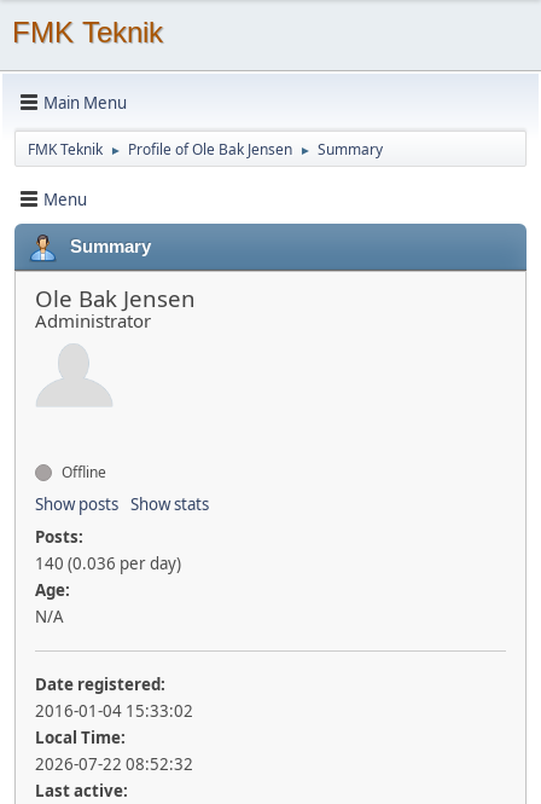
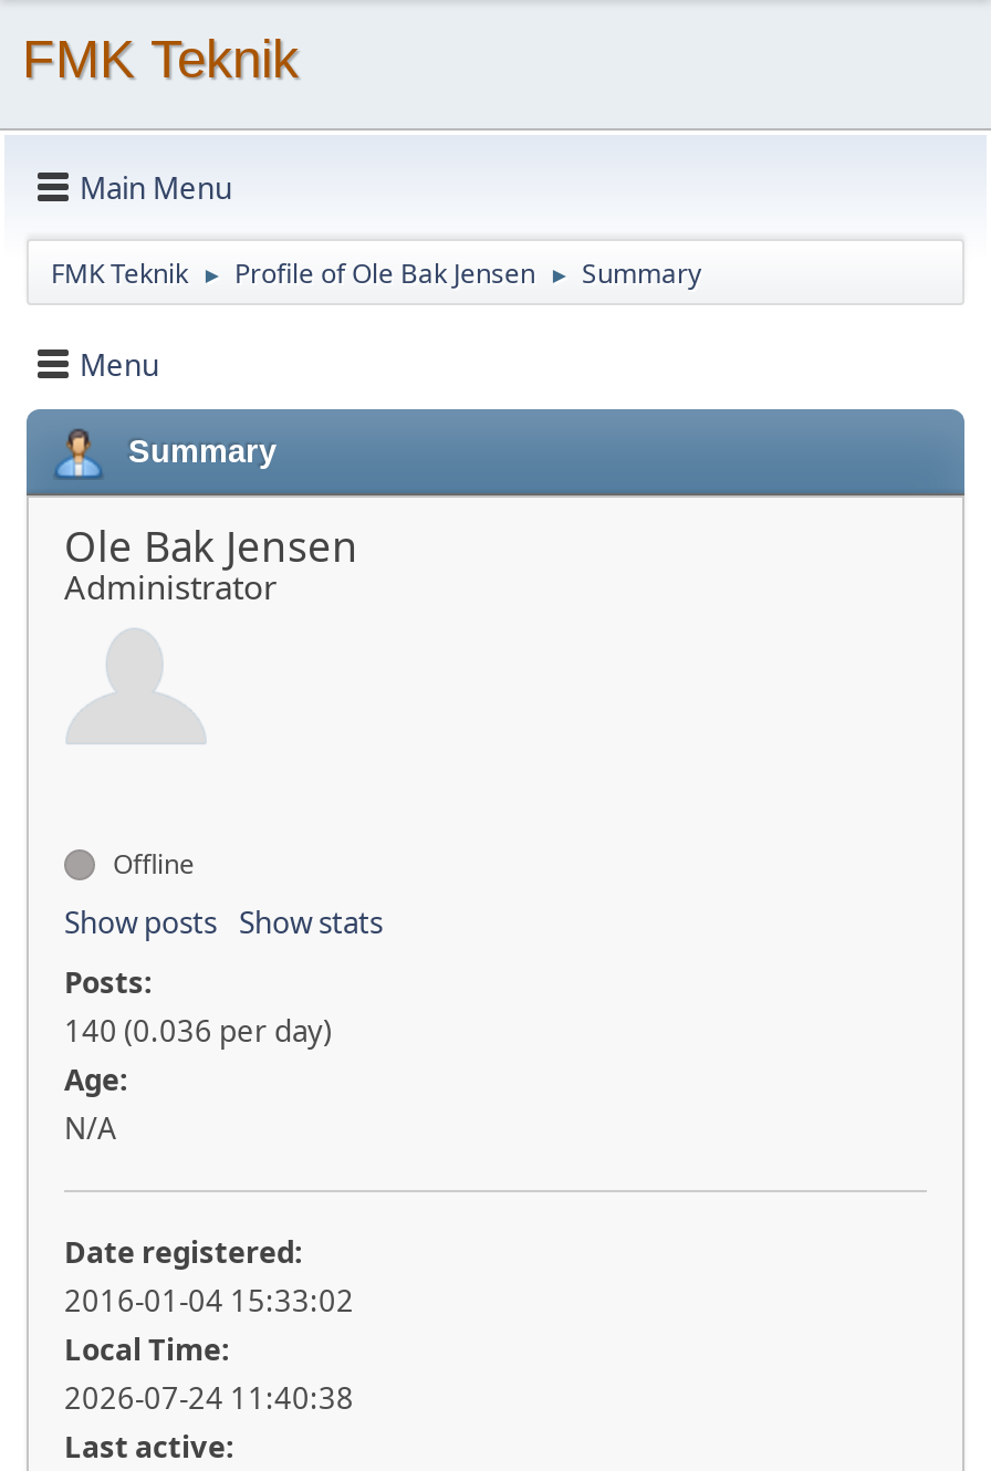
[35,753,193,775] 2026-07-22 08:52:32 -> [64,1378,354,1418] 2026-07-24 11:40:38

